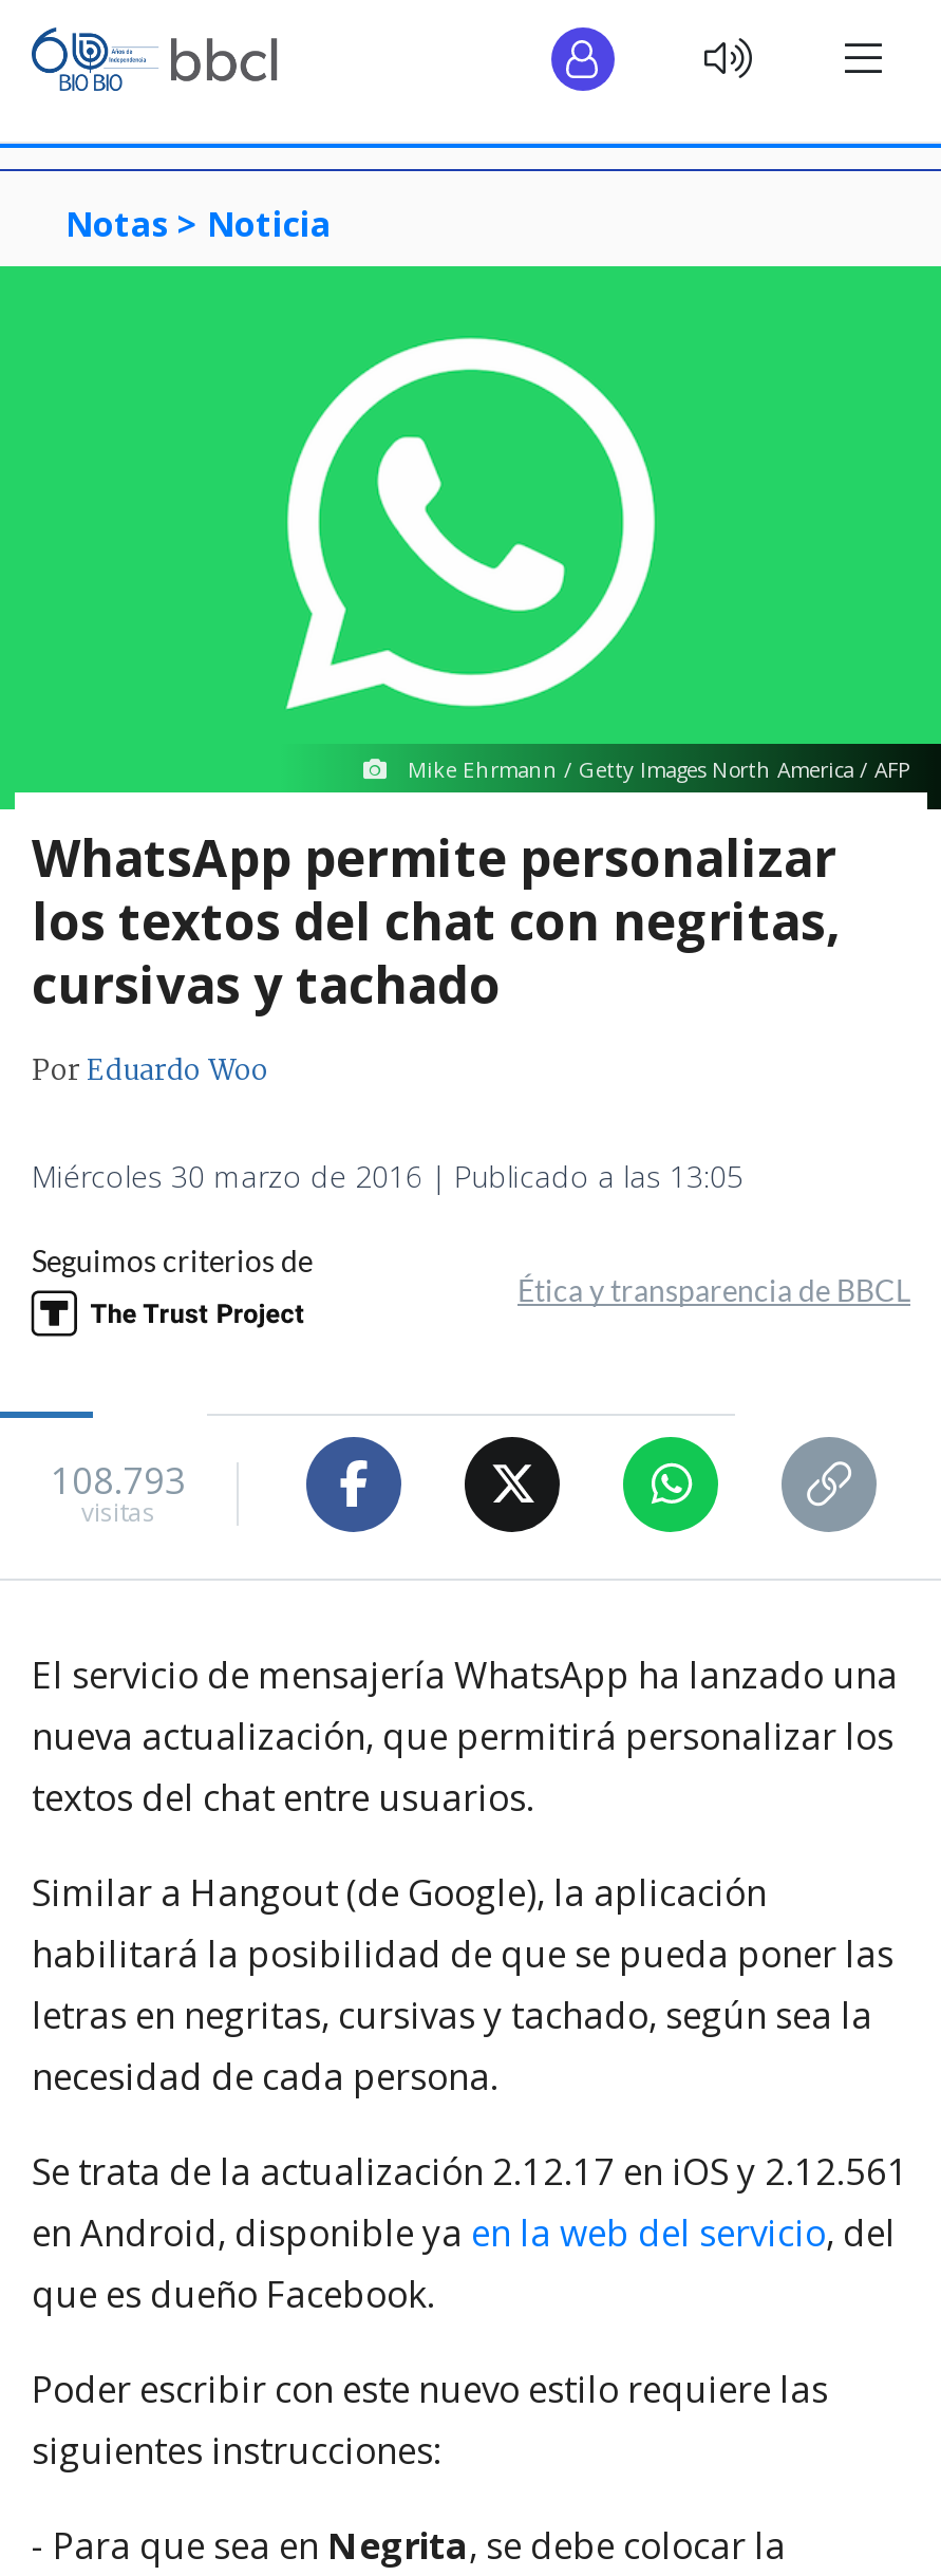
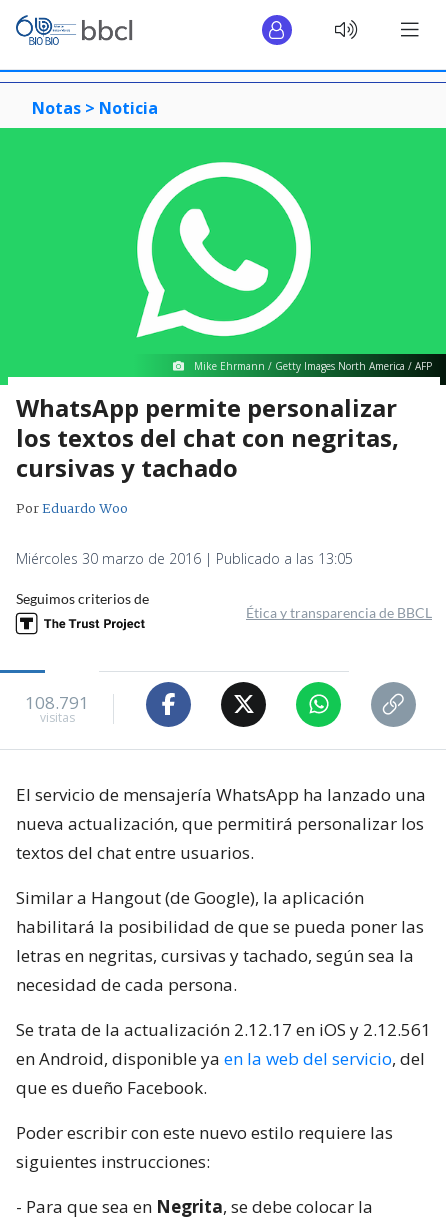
[51,1457,186,1505] 108.793 -> [25,691,89,714] 108.791

